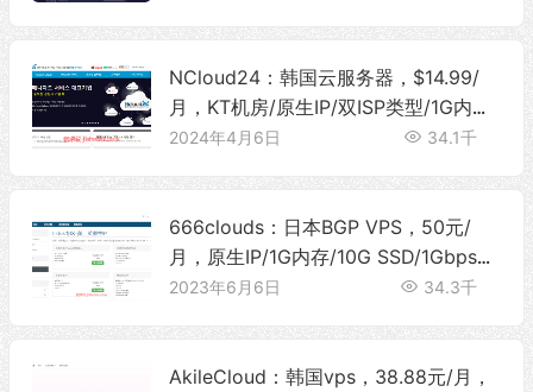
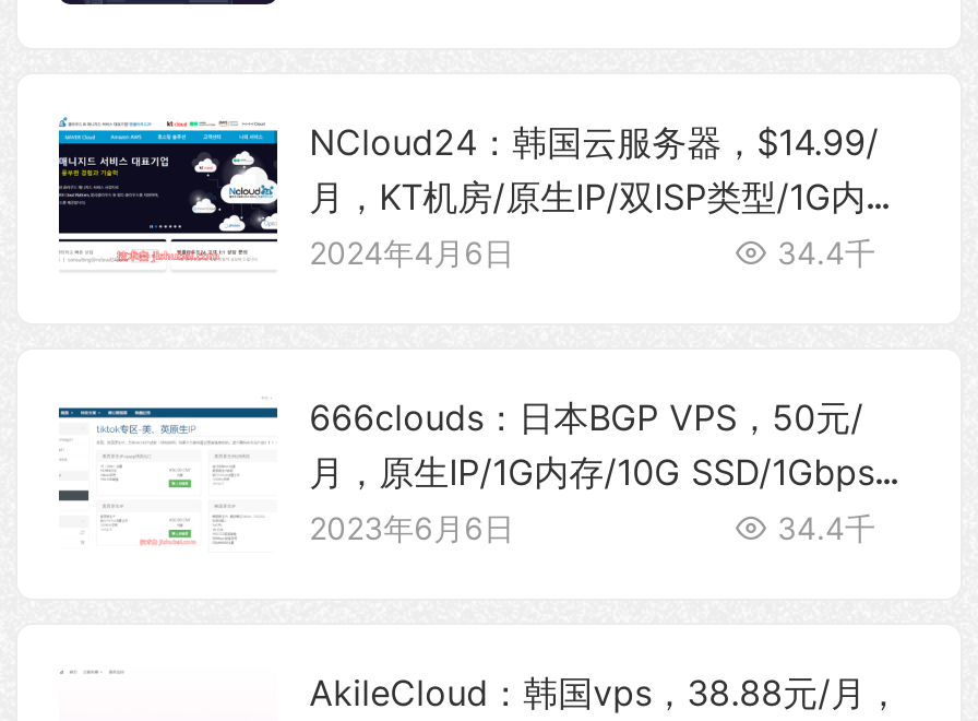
[427,127,477,147] 34.1千 -> [777,233,875,270] 34.4千
[424,276,477,297] 34.3千 -> [777,508,875,546] 34.4千

